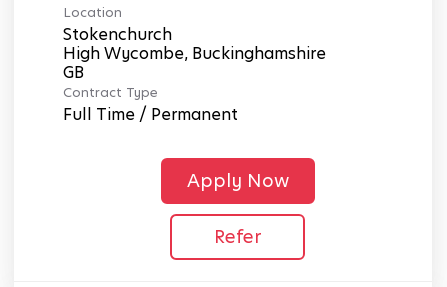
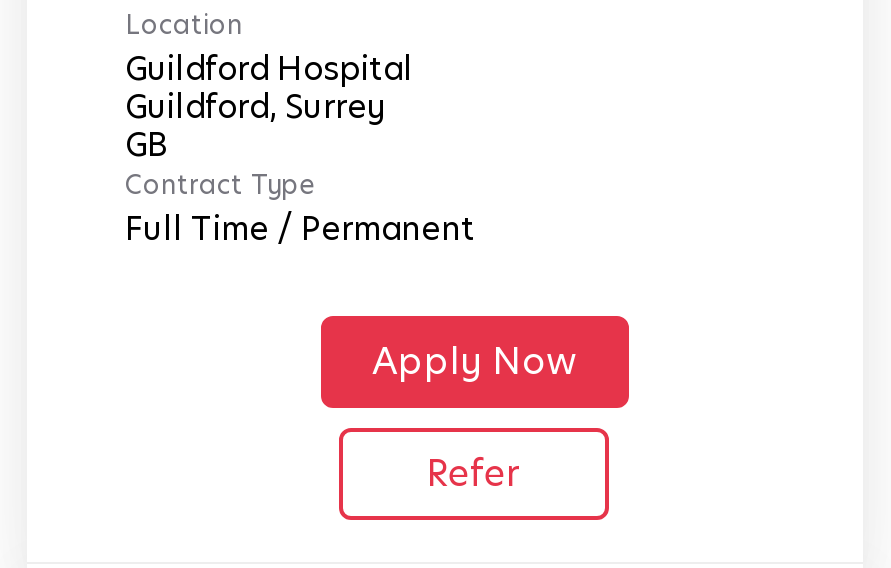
[63,23,330,65] Stokenchurch | High Wycombe, Buckinghamshire -> [125,45,413,129] Guildford Hospital | Guildford, Surrey

